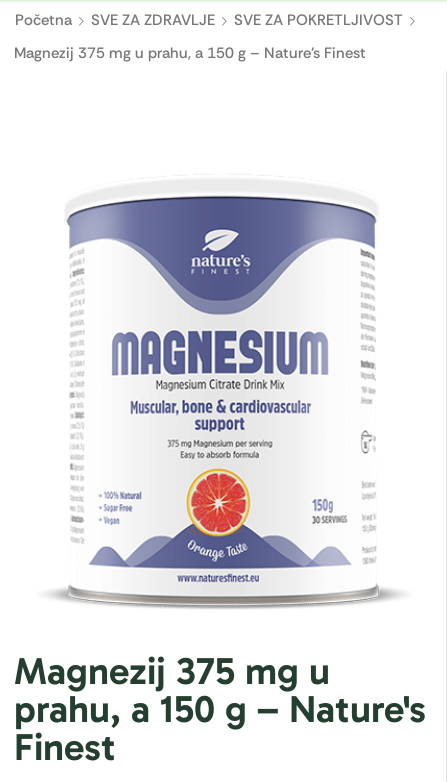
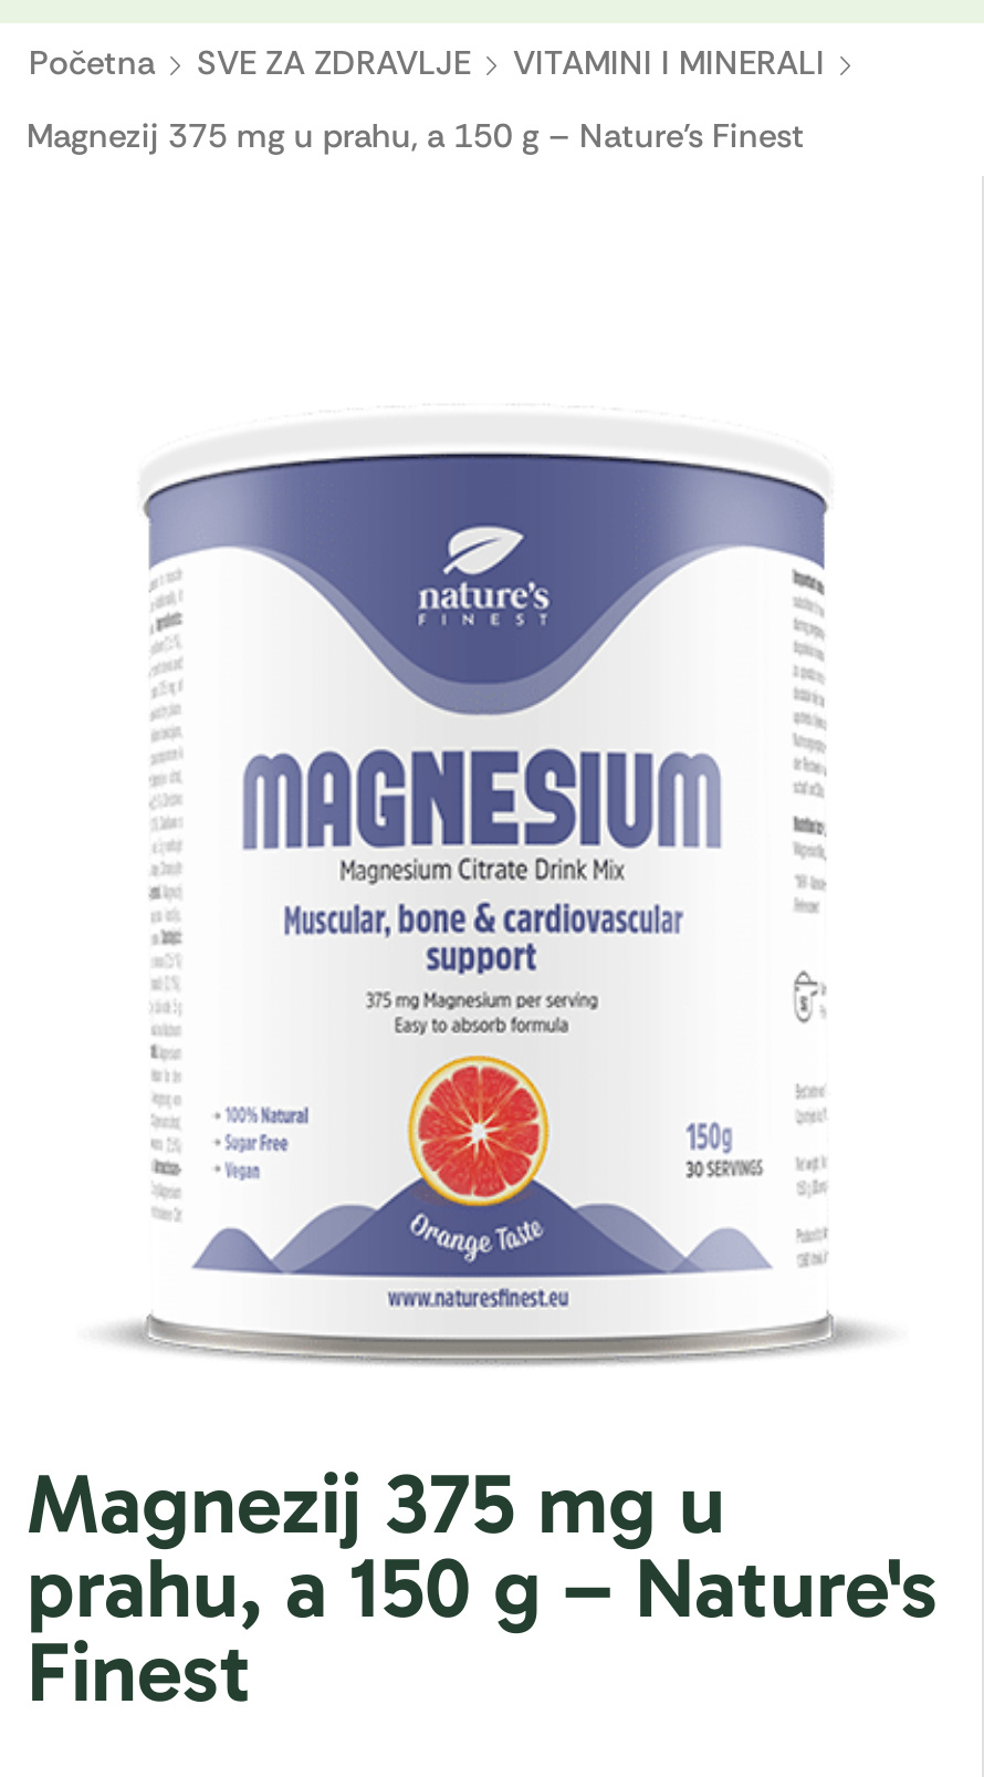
[234,10,403,30] SVE ZA POKRETLJIVOST -> [513,41,825,86] VITAMINI I MINERALI

